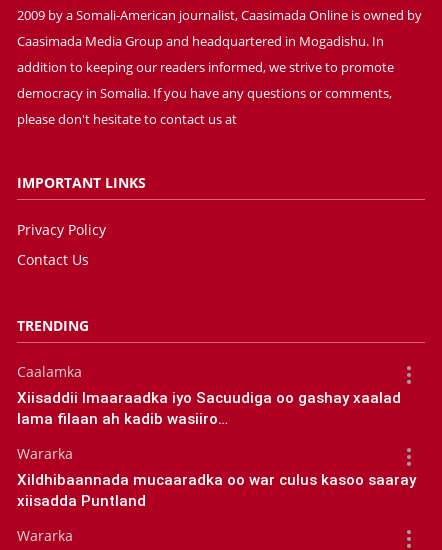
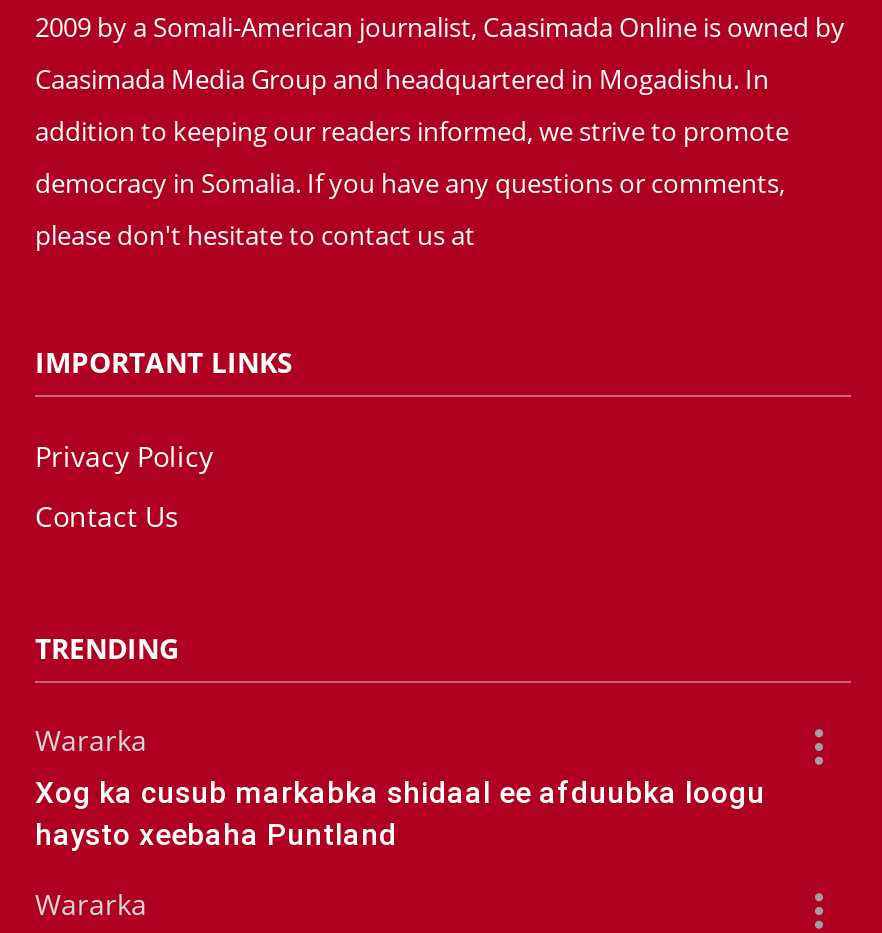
[17,362,401,428] Caalamka | Xiisaddii Imaaraadka iyo Sacuudiga oo gashay xaalad | lama filaan ah kadib wasiiro… -> none
[17,471,416,510] Xildhibaannada mucaaradka oo war culus kasoo saaray | xiisadda Puntland -> [35,775,765,853] Xog ka cusub markabka shidaal ee afduubka loogu | haysto xeebaha Puntland

